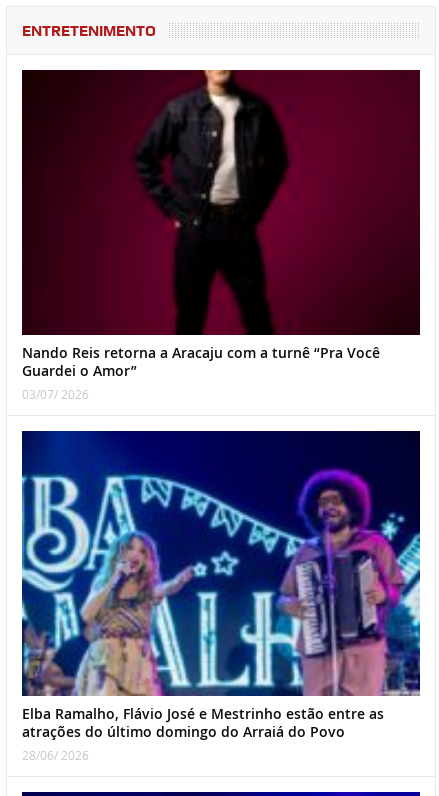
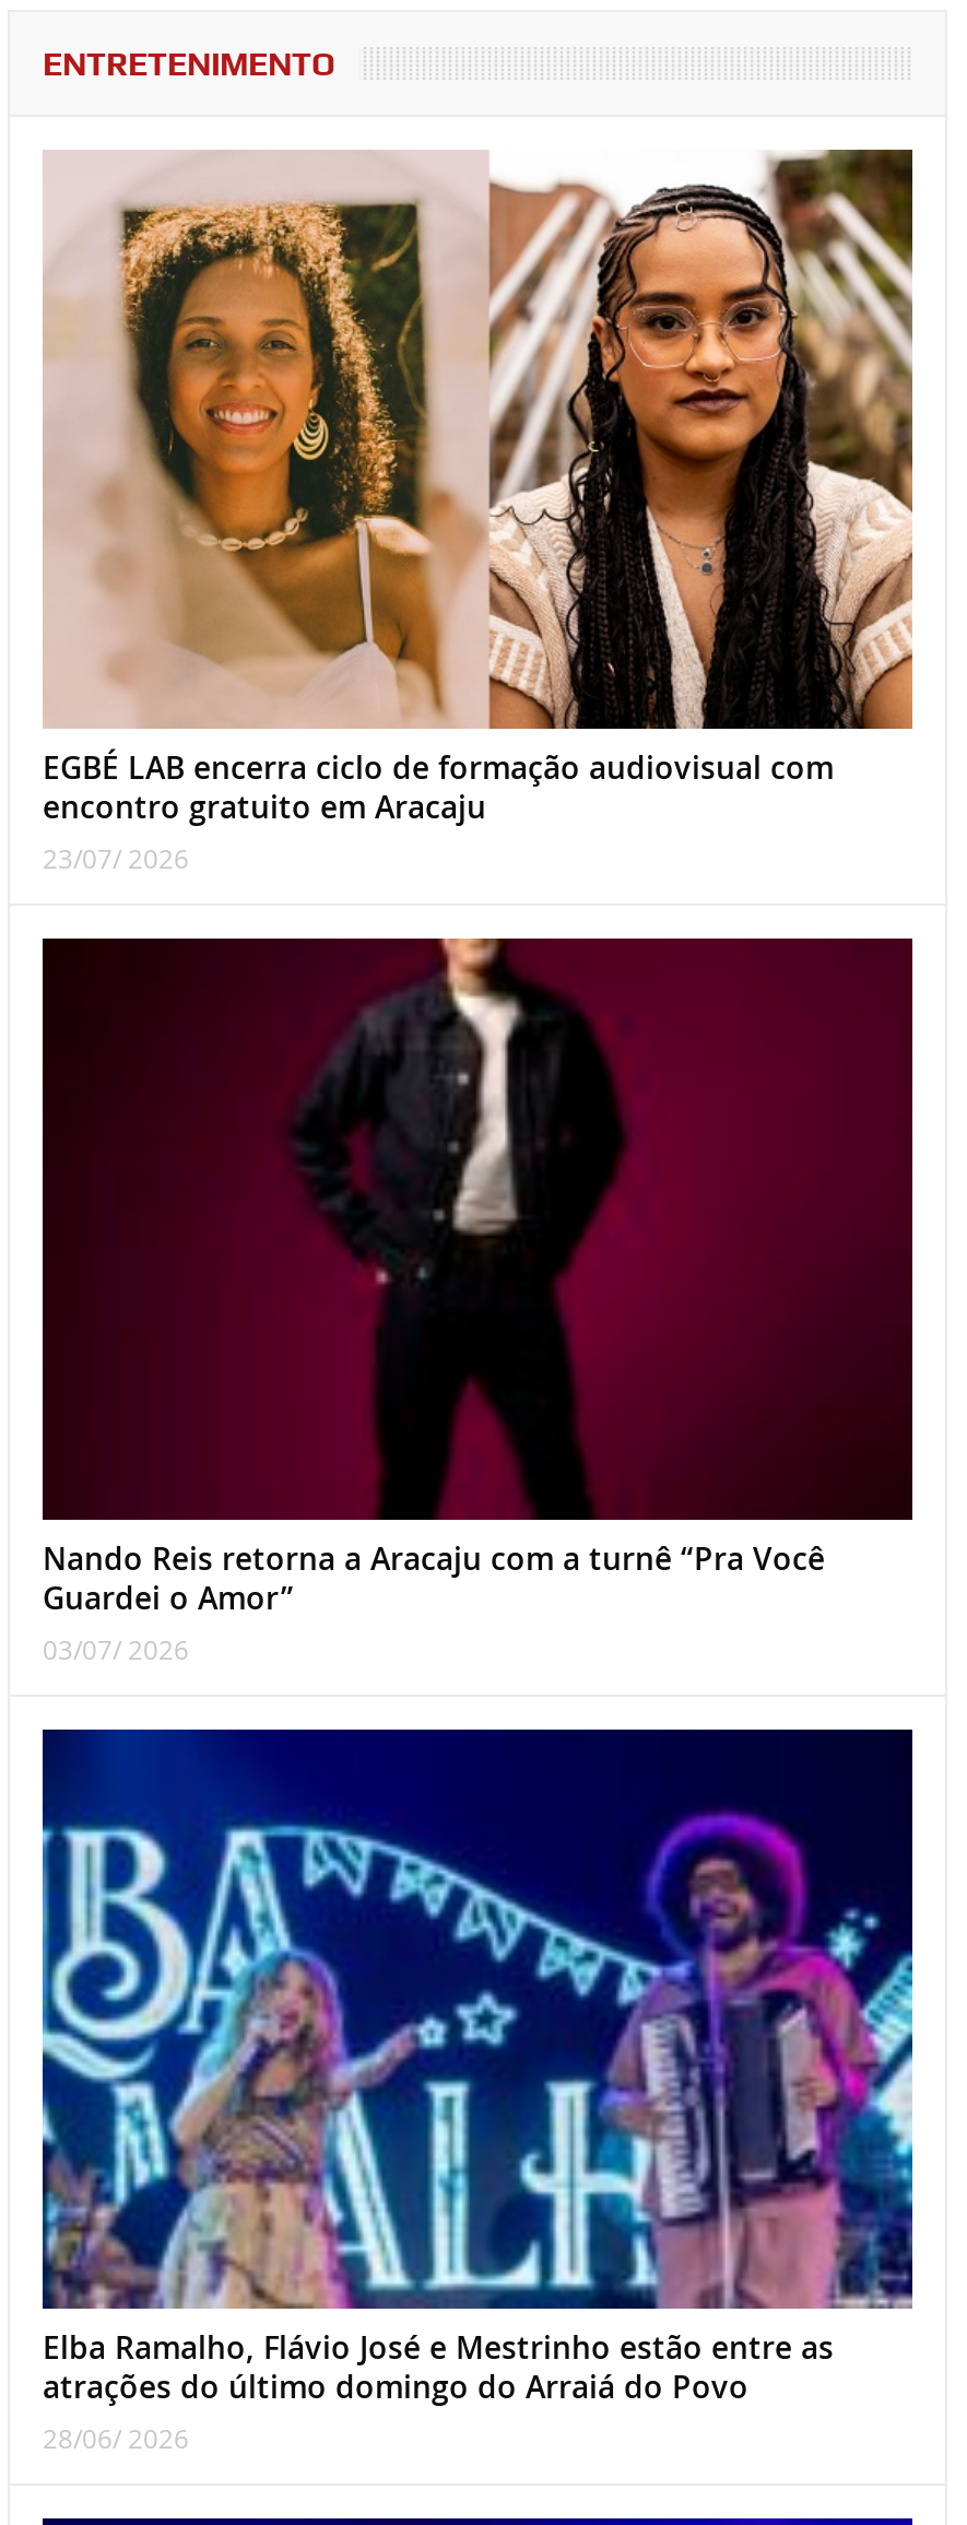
none -> [43,149,915,876] [image] | EGBÉ LAB encerra ciclo de formação audiovisual com | encontro gratuito em Aracaju | 23/07/ 2026

